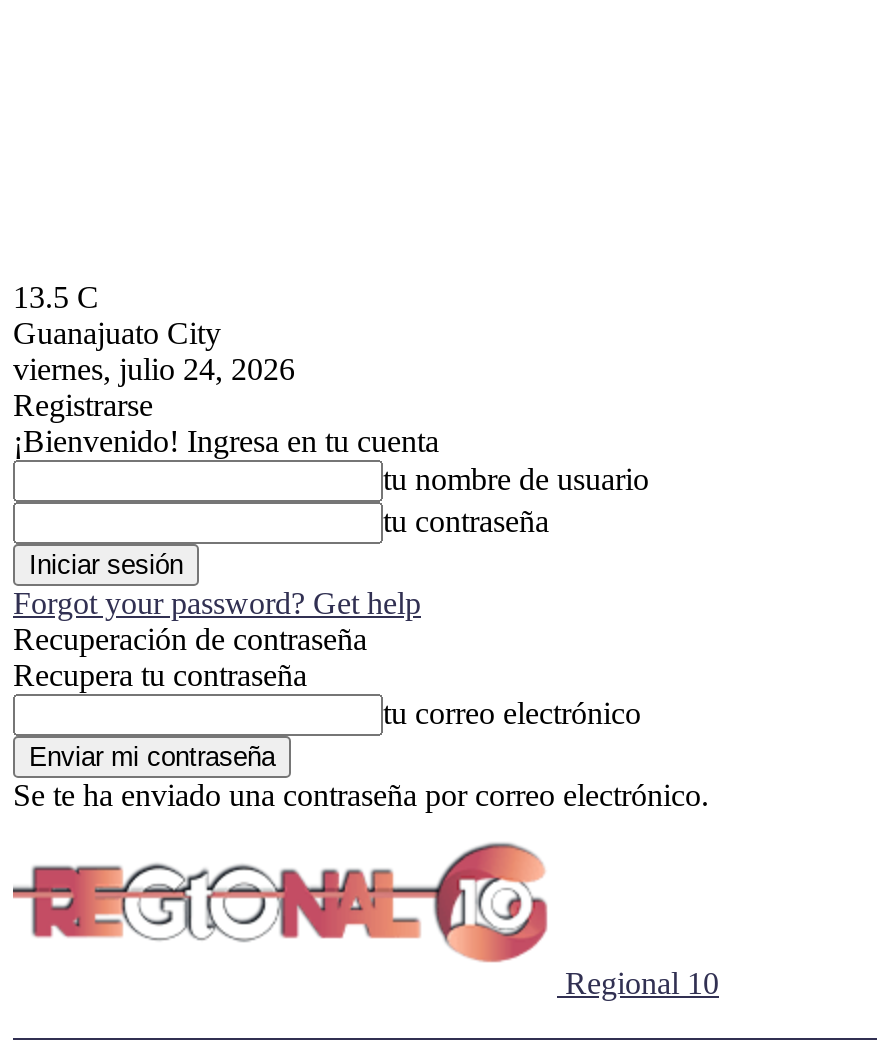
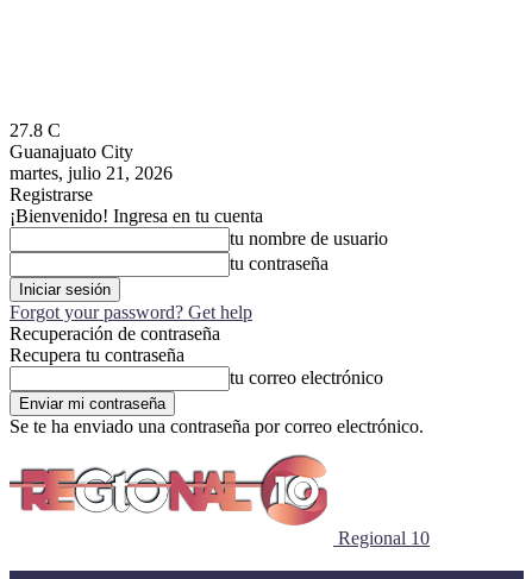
[13,280,99,314] 13.5 C -> [10,120,61,140] 27.8 C
[13,352,295,386] viernes, julio 24, 2026 -> [10,163,173,183] martes, julio 21, 2026

